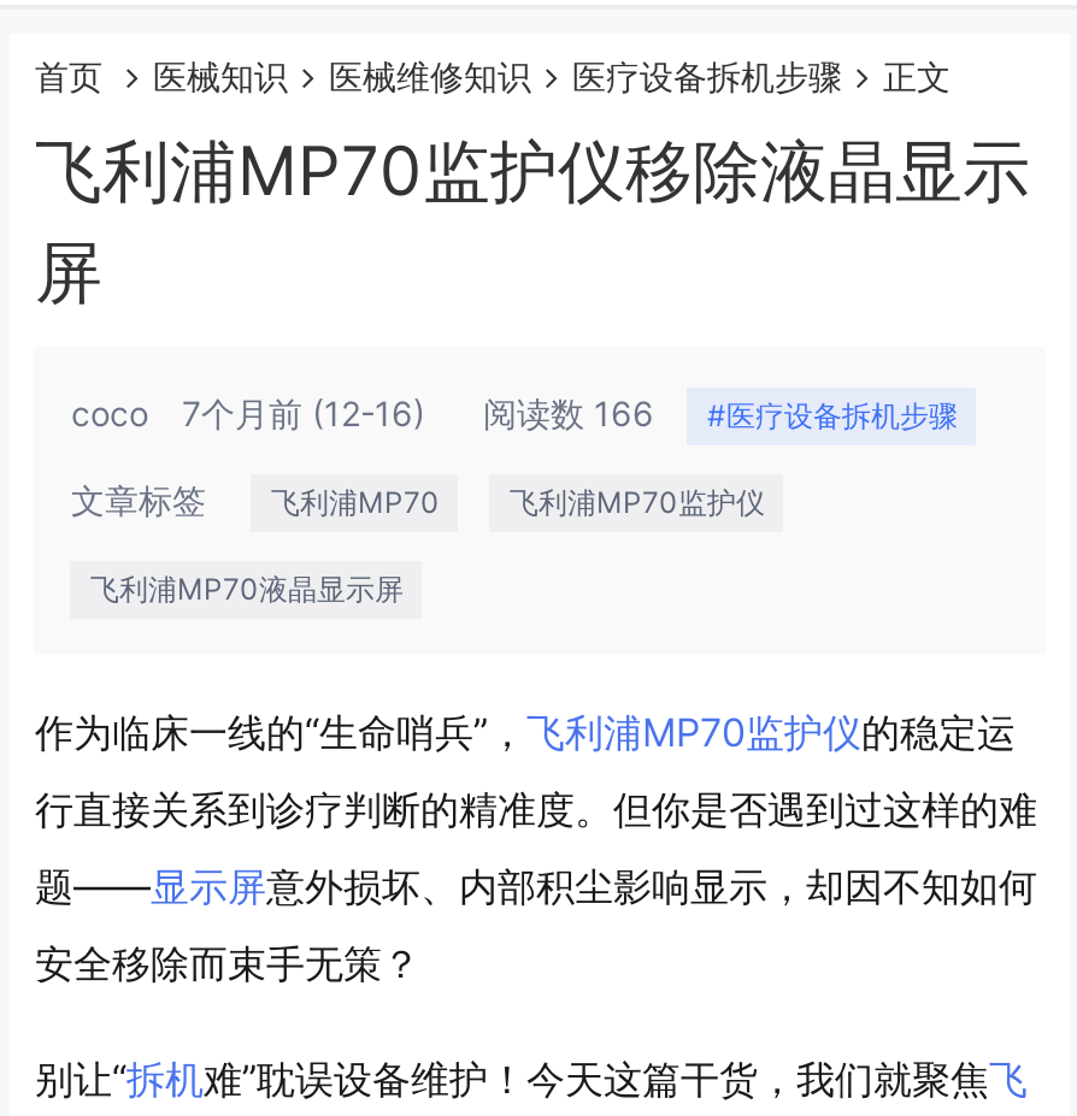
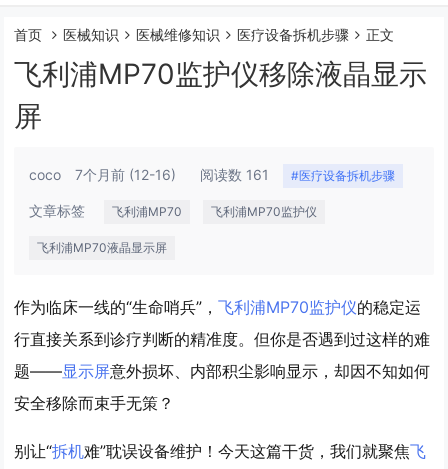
[71,392,958,433] coco 7个月前(12-16) 阅读数 166 #医疗设备拆机步骤 -> [29,166,395,183] coco 7个月前(12-16) 阅读数 161 #医疗设备拆机步骤

